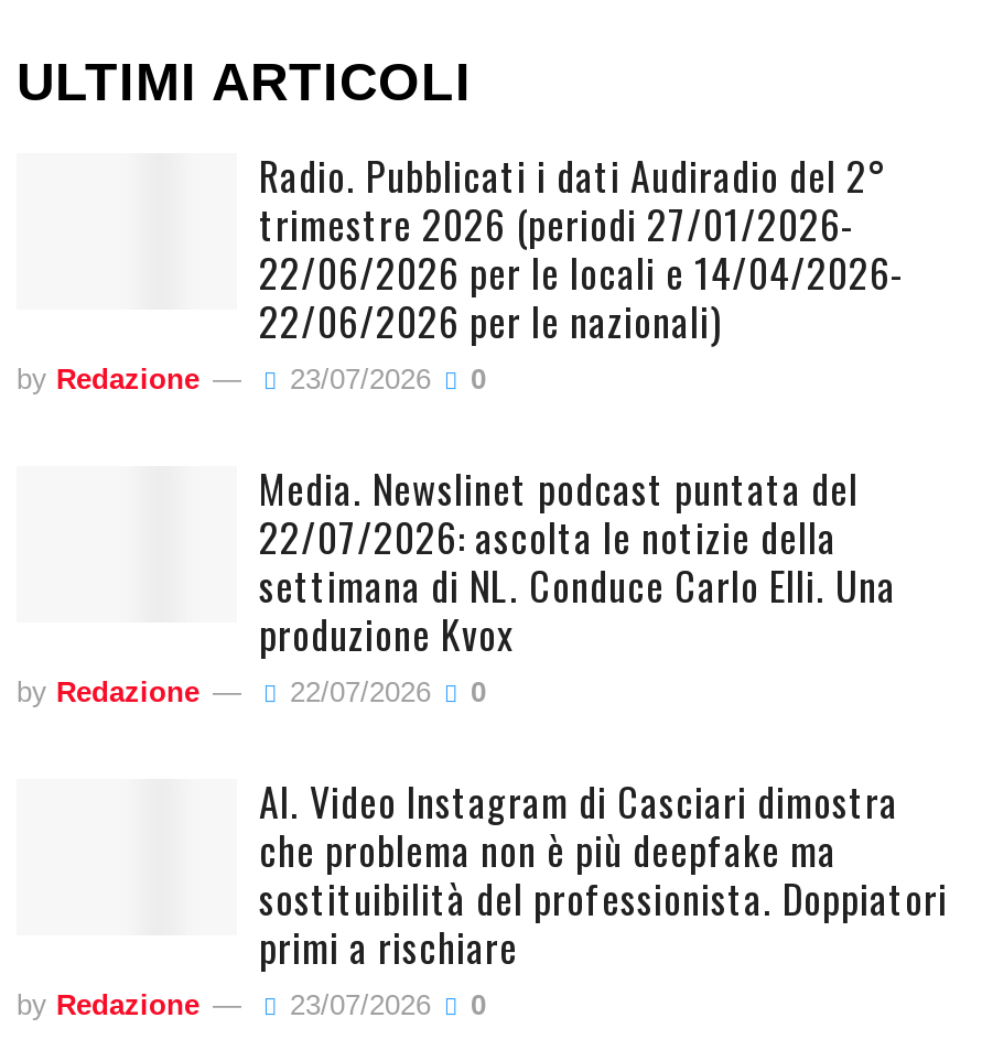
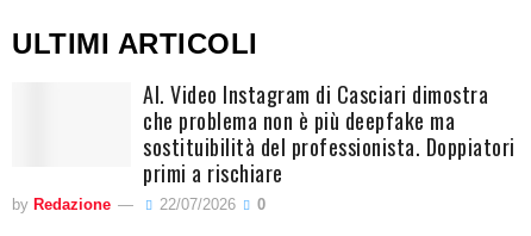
[17,146,905,708] Radio. Pubblicati i dati Audiradio del 2° | trimestre 2026 (periodi 27/01/2026- | 22/06/2026 per le locali e 14/04/2026- | 22/06/2026 per le nazionali) | by Redazione | 23/07/2026 | 0 | Media. Newslinet podcast puntata del | 22/07/2026: ascolta le notizie della | settimana di NL. Conduce Carlo Elli. Una | produzione Kvox | by Redazione | 22/07/2026 | 0 -> none
[281,988,486,1021] 23/07/2026 0 -> [155,195,265,213] 22/07/2026 0

